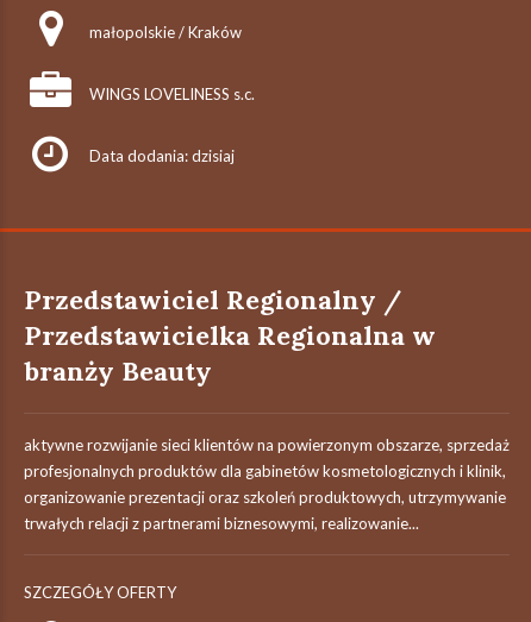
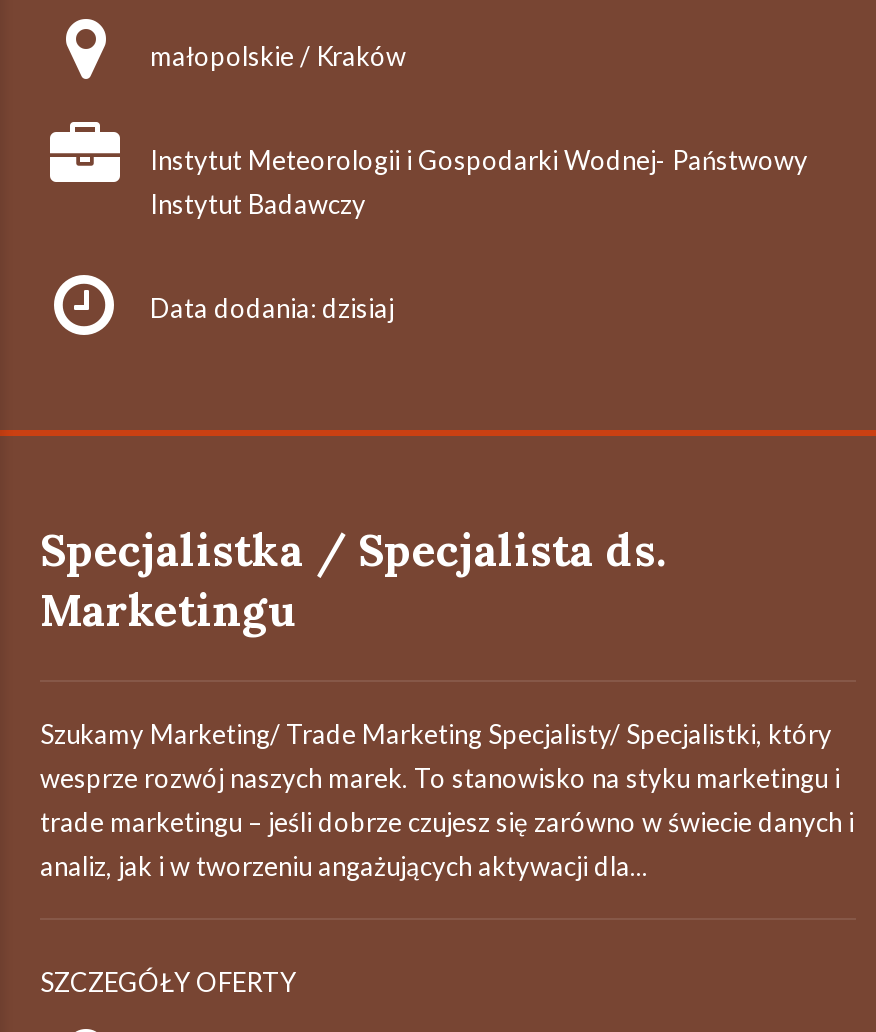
[89,84,255,103] WINGS LOVELINESS s.c. -> [150,144,808,220] Instytut Meteorologii i Gospodarki Wodnej- Państwowy | Instytut Badawczy
moved [89,146,235,165] -> [150,292,394,324]: Data dodania: dzisiaj
[24,283,436,388] Przedstawiciel Regionalny / | Przedstawicielka Regionalna w | branży Beauty -> [40,522,666,638] Specjalistka / Specjalista ds. | Marketingu
[24,435,510,533] aktywne rozwijanie sieci klientów na powierzonym obszarze, sprzedaż | profesjonalnych produktów dla gabinetów kosmetologicznych i klinik, | organizowanie prezentacji oraz szkoleń produktowych, utrzymywanie | trwałych relacji z partnerami biznesowymi, realizowanie... -> [40,718,854,882] Szukamy Marketing/ Trade Marketing Specjalisty/ Specjalistki, który | wesprze rozwój naszych marek. To stanowisko na styku marketingu i | trade marketingu – jeśli dobrze czujesz się zarówno w świecie danych i | analiz, jak i w tworzeniu angażujących aktywacji dla...

